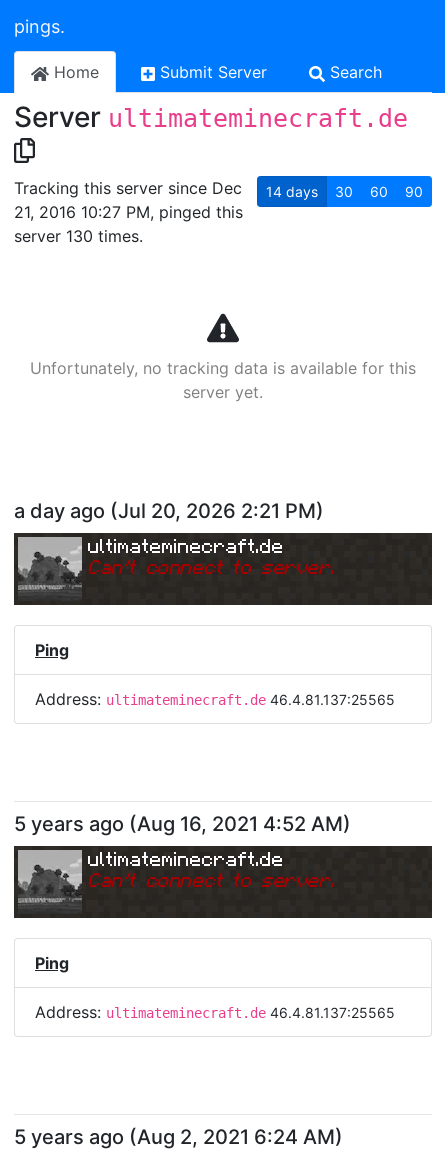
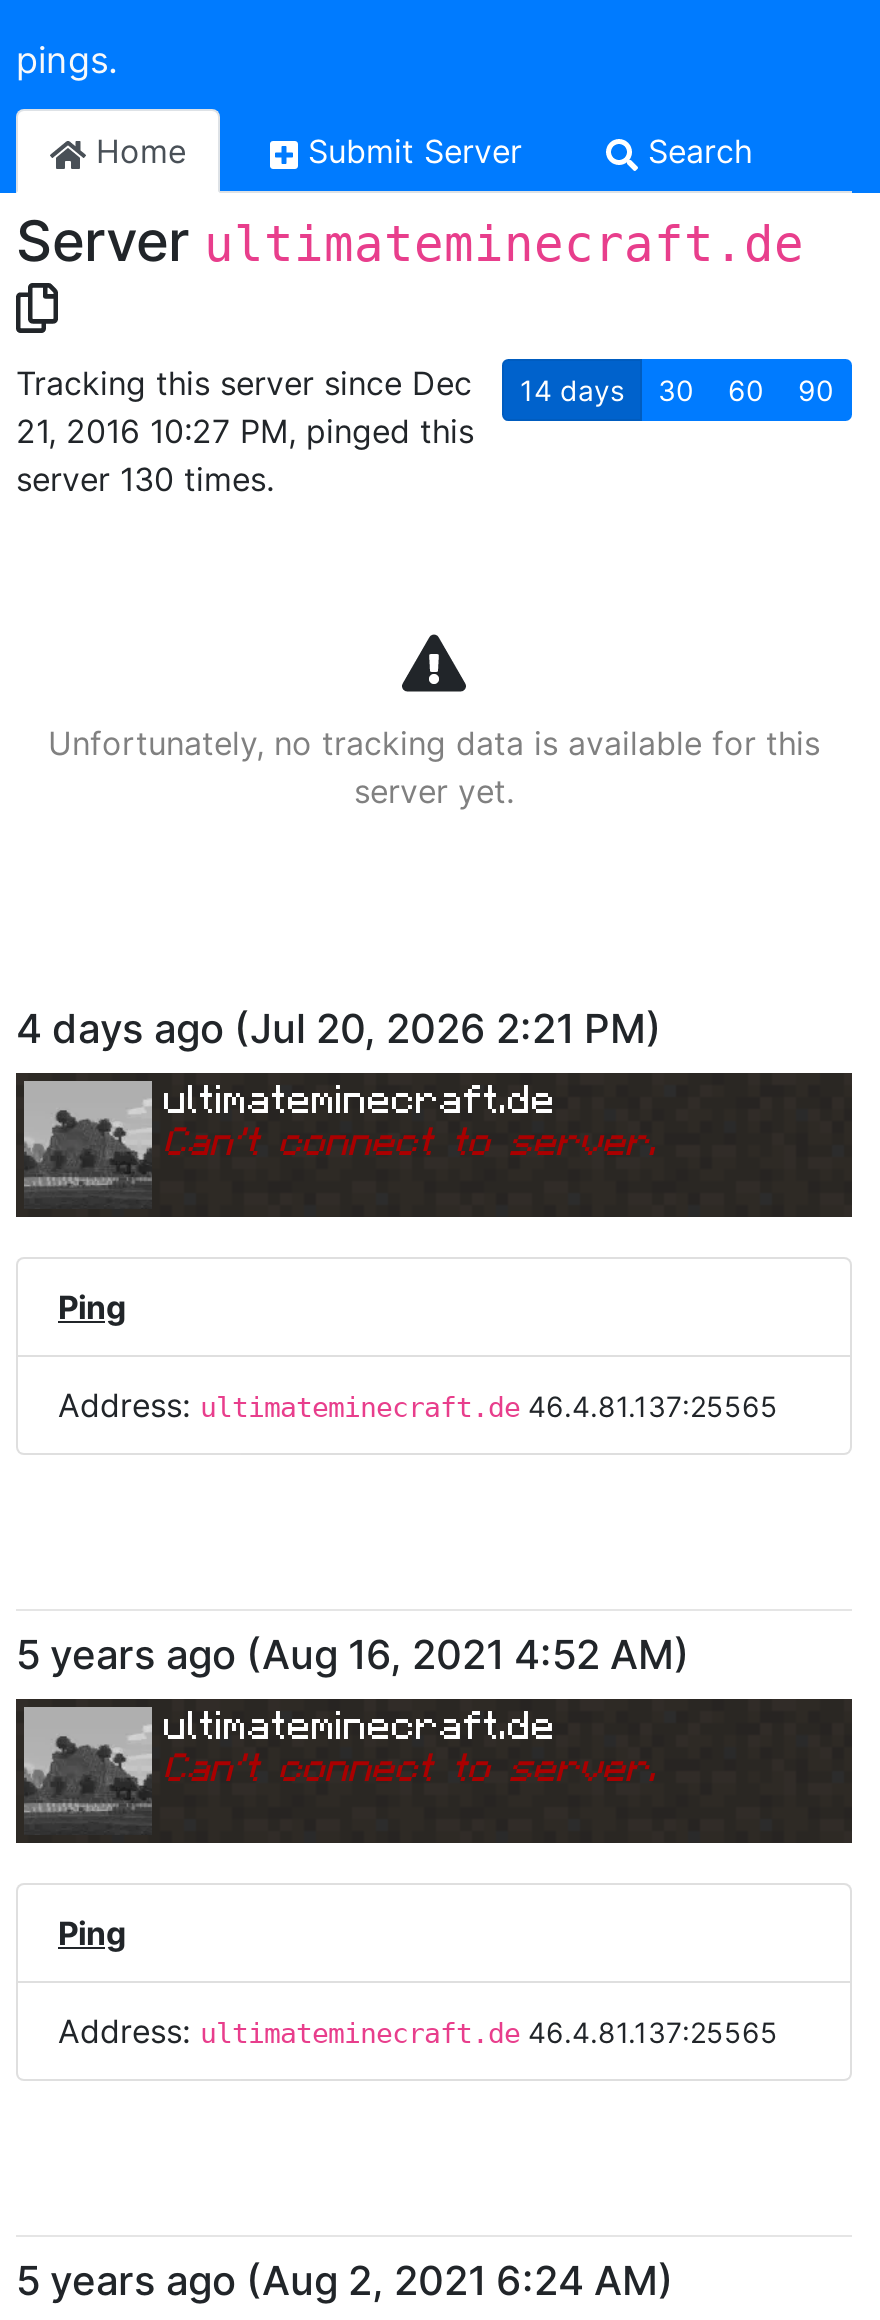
[14,499,324,523] a day ago (Jul 20, 2026 2:21 PM) -> [16,1005,662,1053] 4 days ago (Jul 20, 2026 2:21 PM)

